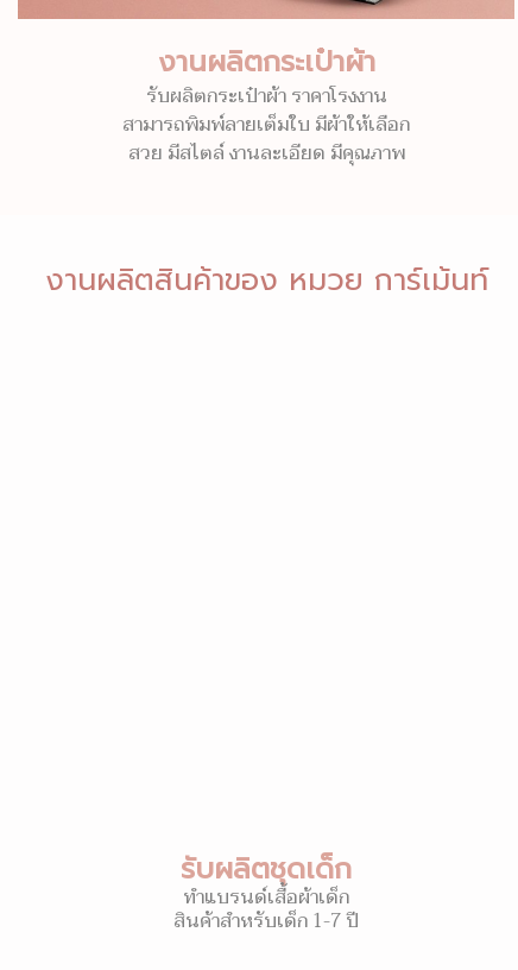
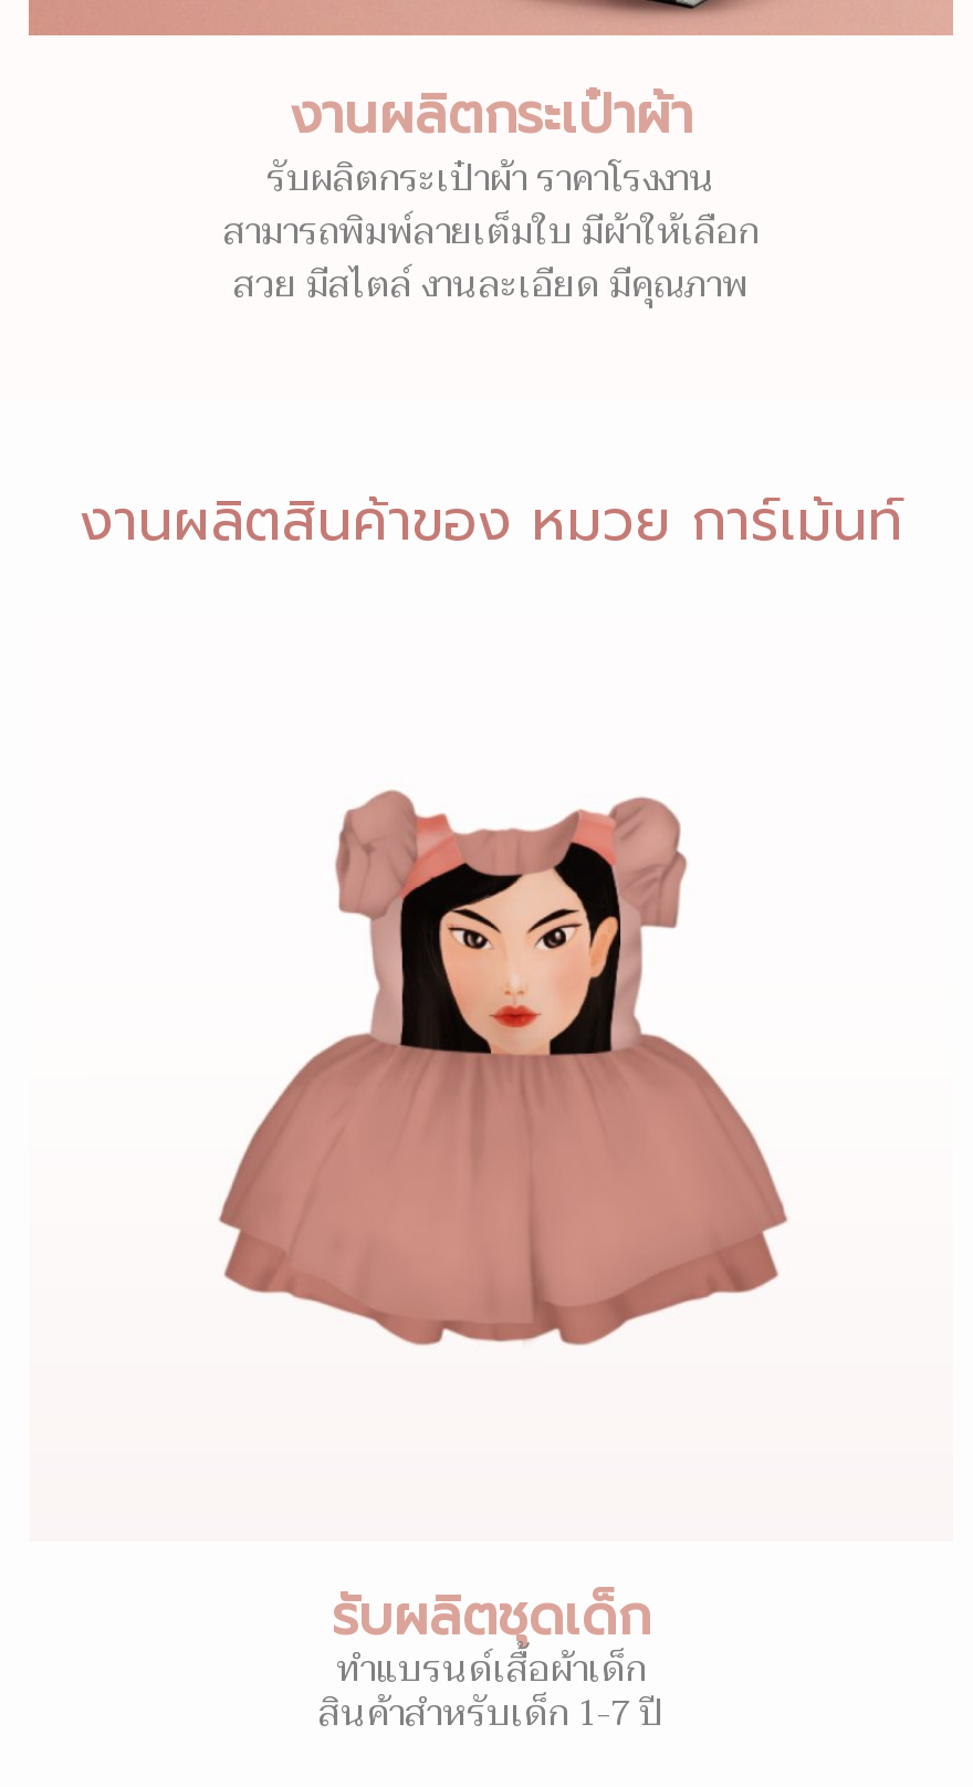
none -> [217,790,789,1347] [image]

